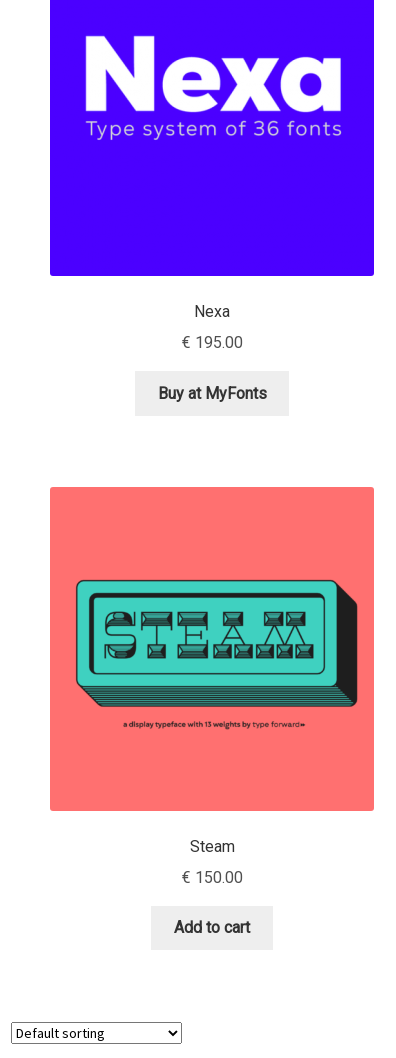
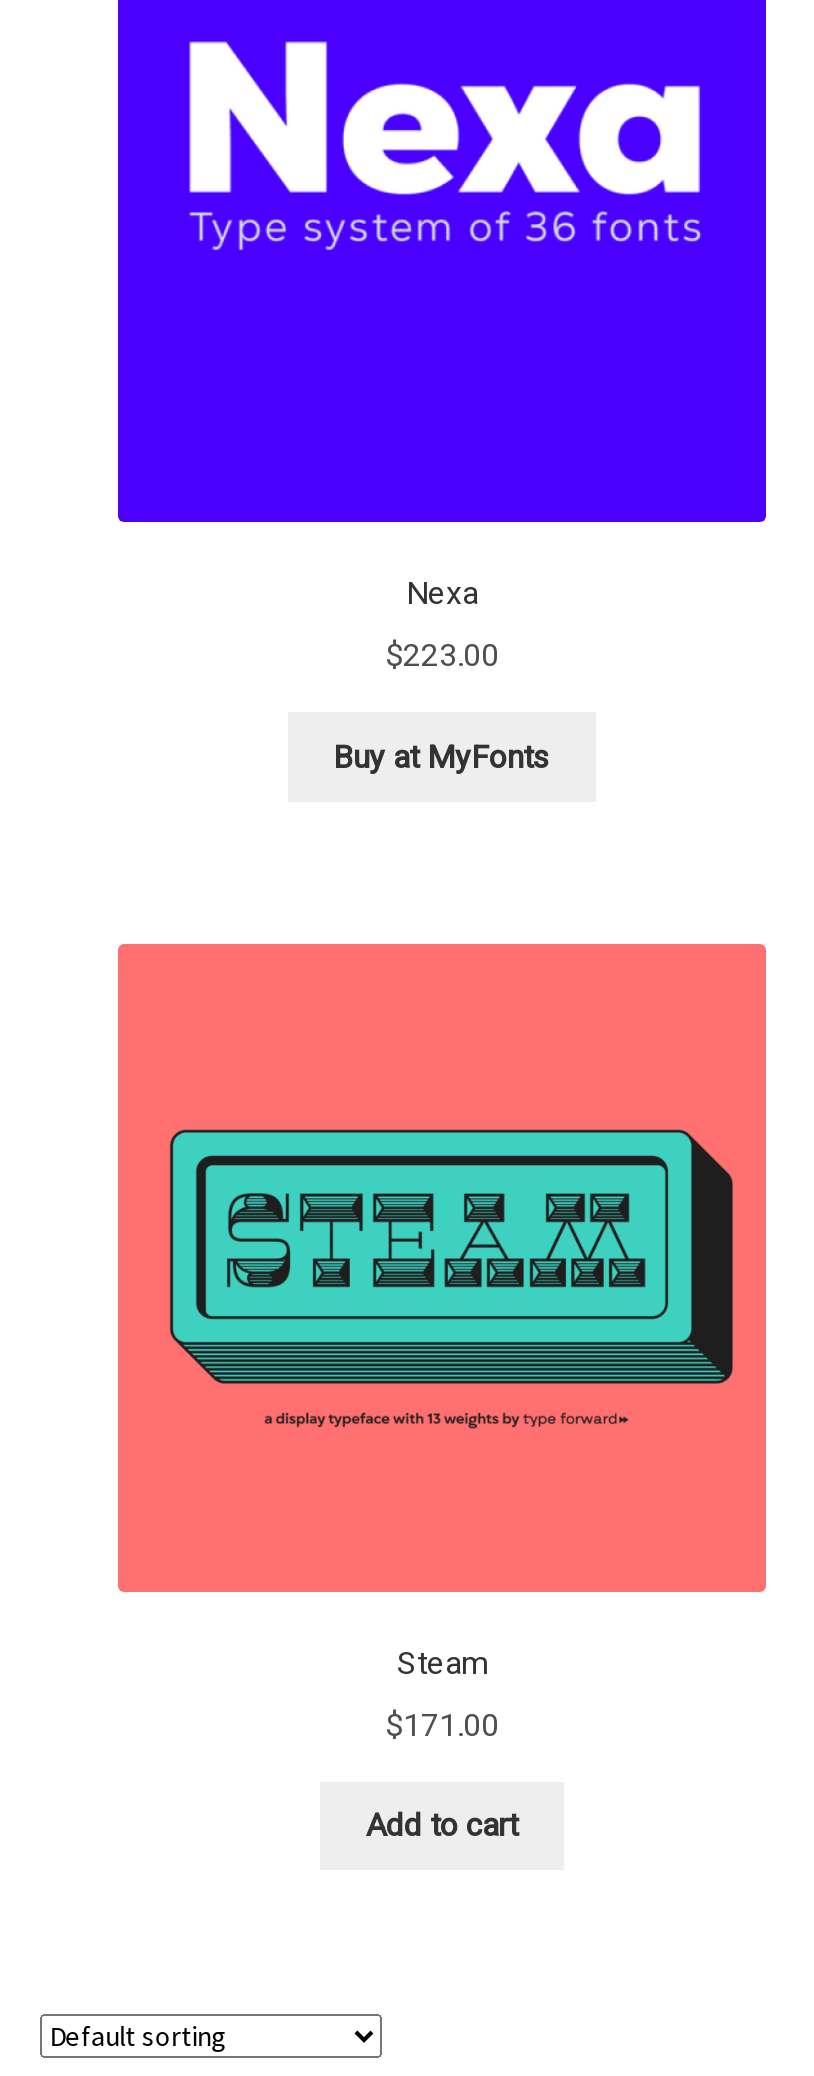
[181,333,242,352] €195.00 -> [385,636,499,674] $223.00
[181,868,242,887] €150.00 -> [385,1705,499,1743] $171.00

